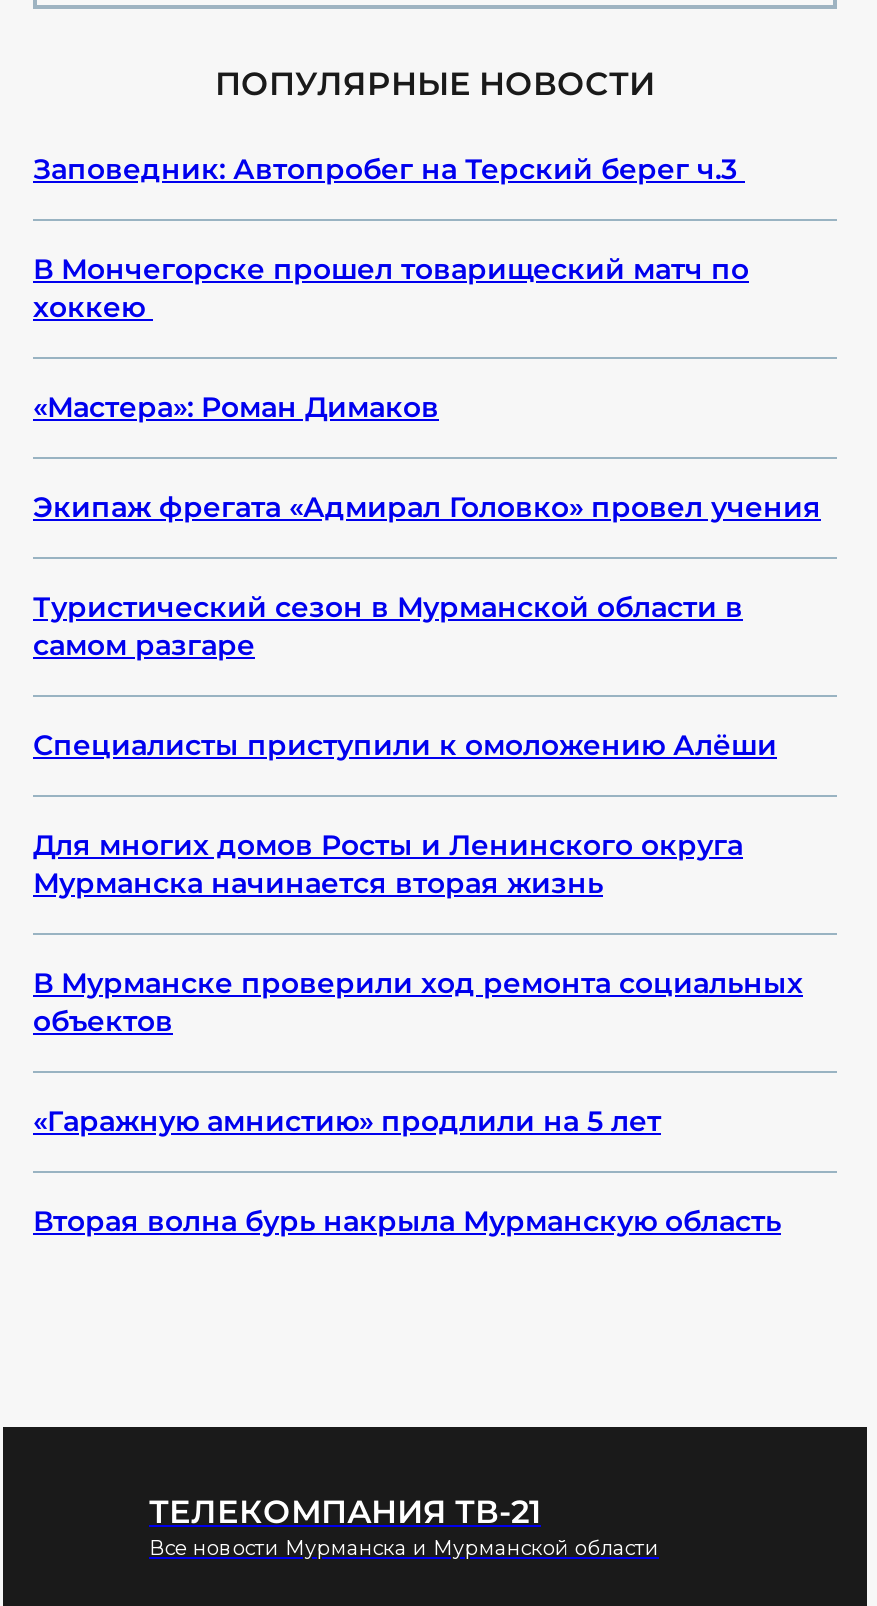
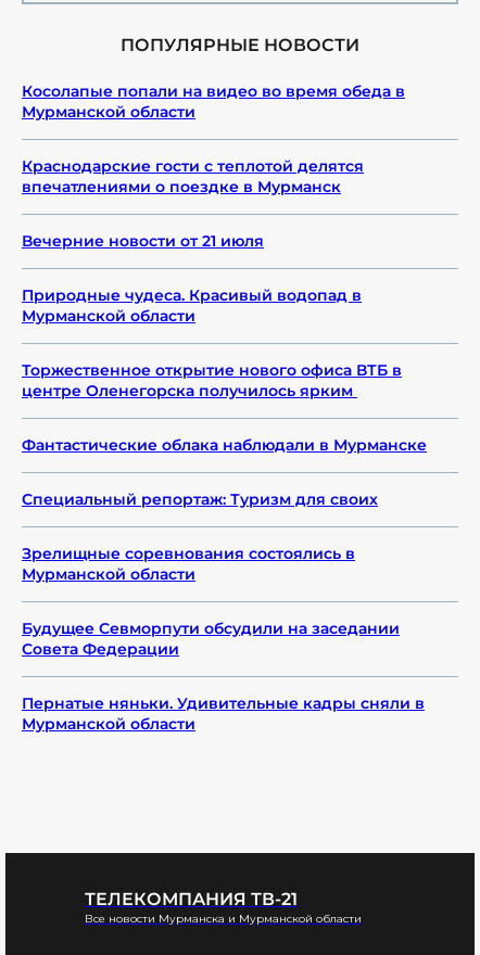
[33,151,745,187] Заповедник: Автопробег на Терский берег ч.3 -> [22,82,405,122] Косолапые попали на видео во время обеда в | Мурманской области
[33,251,749,325] В Мончегорске прошел товарищеский матч по | хоккею -> [22,157,364,197] Краснодарские гости с теплотой делятся | впечатлениями о поездке в Мурманск
[33,389,439,425] «Мастера»: Роман Димаков -> [22,232,264,251] Вечерние новости от 21 июля
[33,489,821,525] Экипаж фрегата «Адмирал Головко» провел учения -> [22,286,362,326] Природные чудеса. Красивый водопад в | Мурманской области
[33,589,743,663] Туристический сезон в Мурманской области в | самом разгаре -> [22,361,402,401] Торжественное открытие нового офиса ВТБ в | центре Оленегорска получилось ярким
[33,727,777,763] Специалисты приступили к омоложению Алёши -> [22,436,427,455] Фантастические облака наблюдали в Мурманске
[33,827,743,901] Для многих домов Росты и Ленинского округа | Мурманска начинается вторая жизнь -> [22,490,378,509] Специальный репортаж: Туризм для своих
[33,965,803,1039] В Мурманске проверили ход ремонта социальных | объектов -> [22,544,355,584] Зрелищные соревнования состоялись в | Мурманской области
[33,1103,661,1139] «Гаражную амнистию» продлили на 5 лет -> [22,619,400,659] Будущее Севморпути обсудили на заседании | Совета Федерации
[33,1203,781,1239] Вторая волна бурь накрыла Мурманскую область -> [22,694,425,734] Пернатые няньки. Удивительные кадры сняли в | Мурманской области

